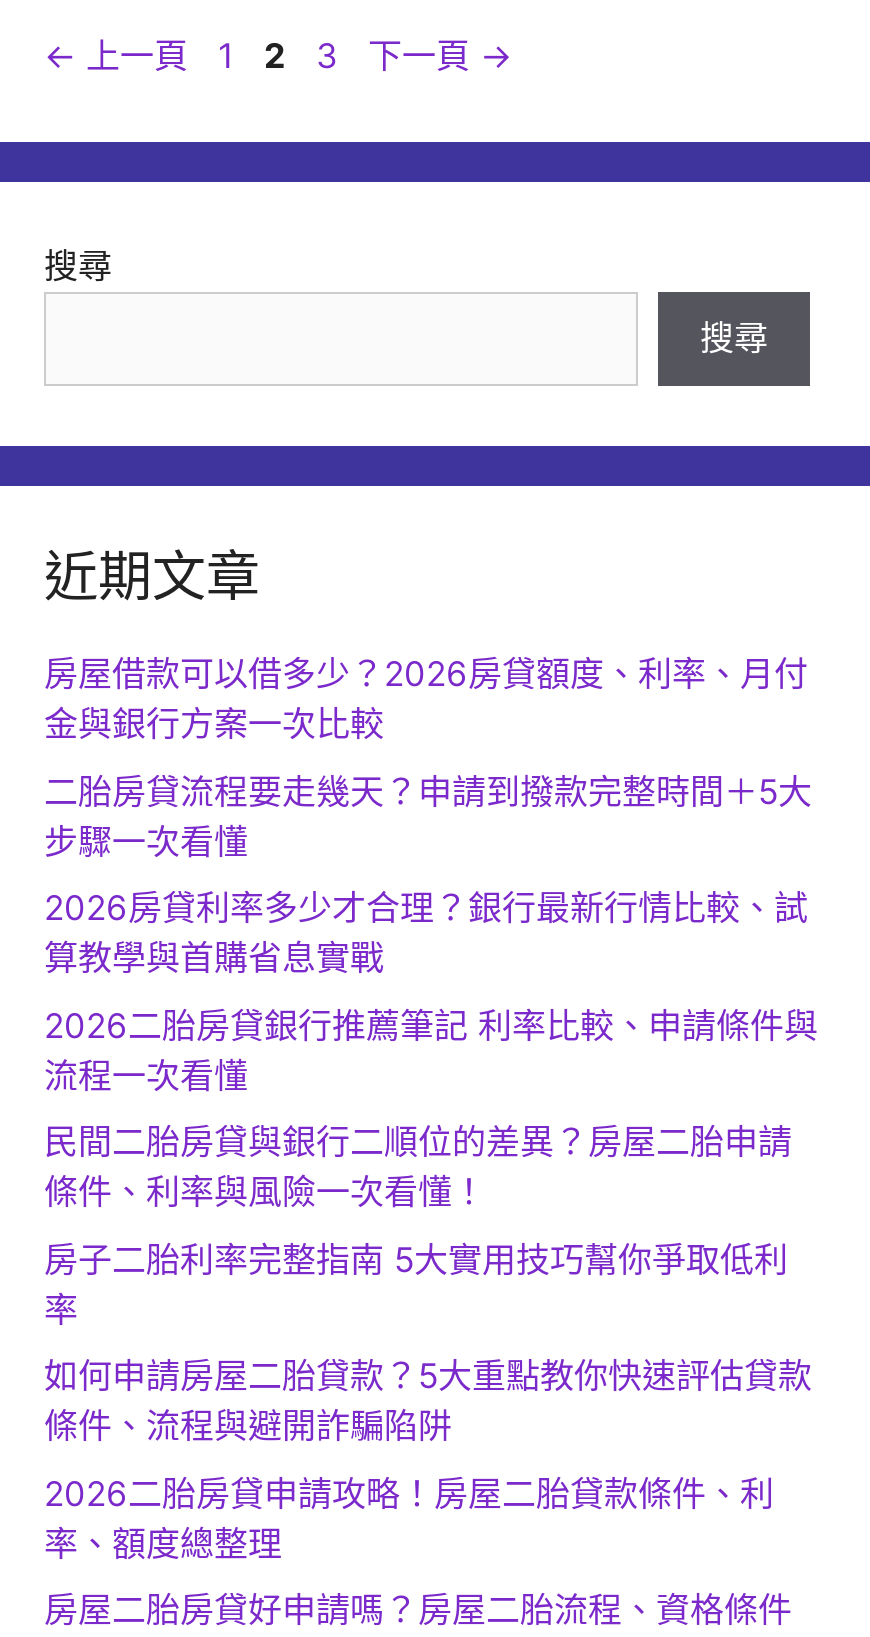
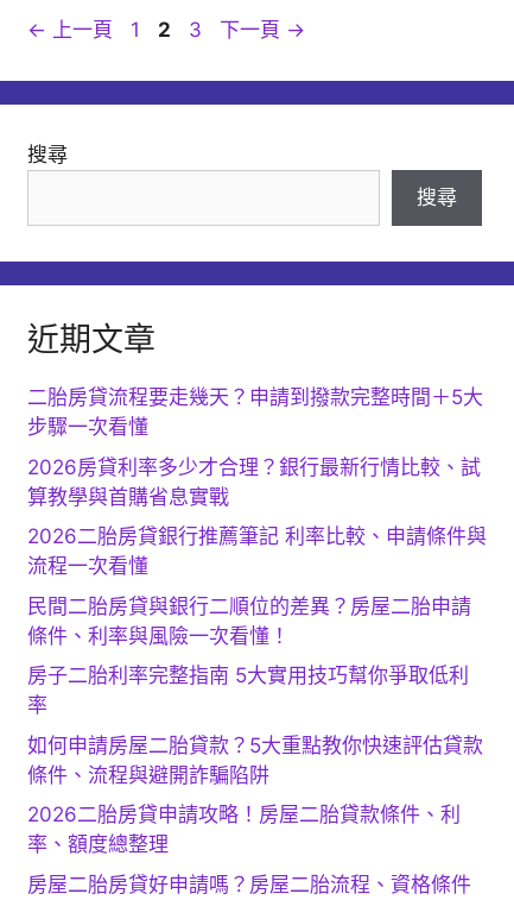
[44,654,808,744] 房屋借款可以借多少？2026房貸額度、利率、月付 | 金與銀行方案一次比較 -> none

